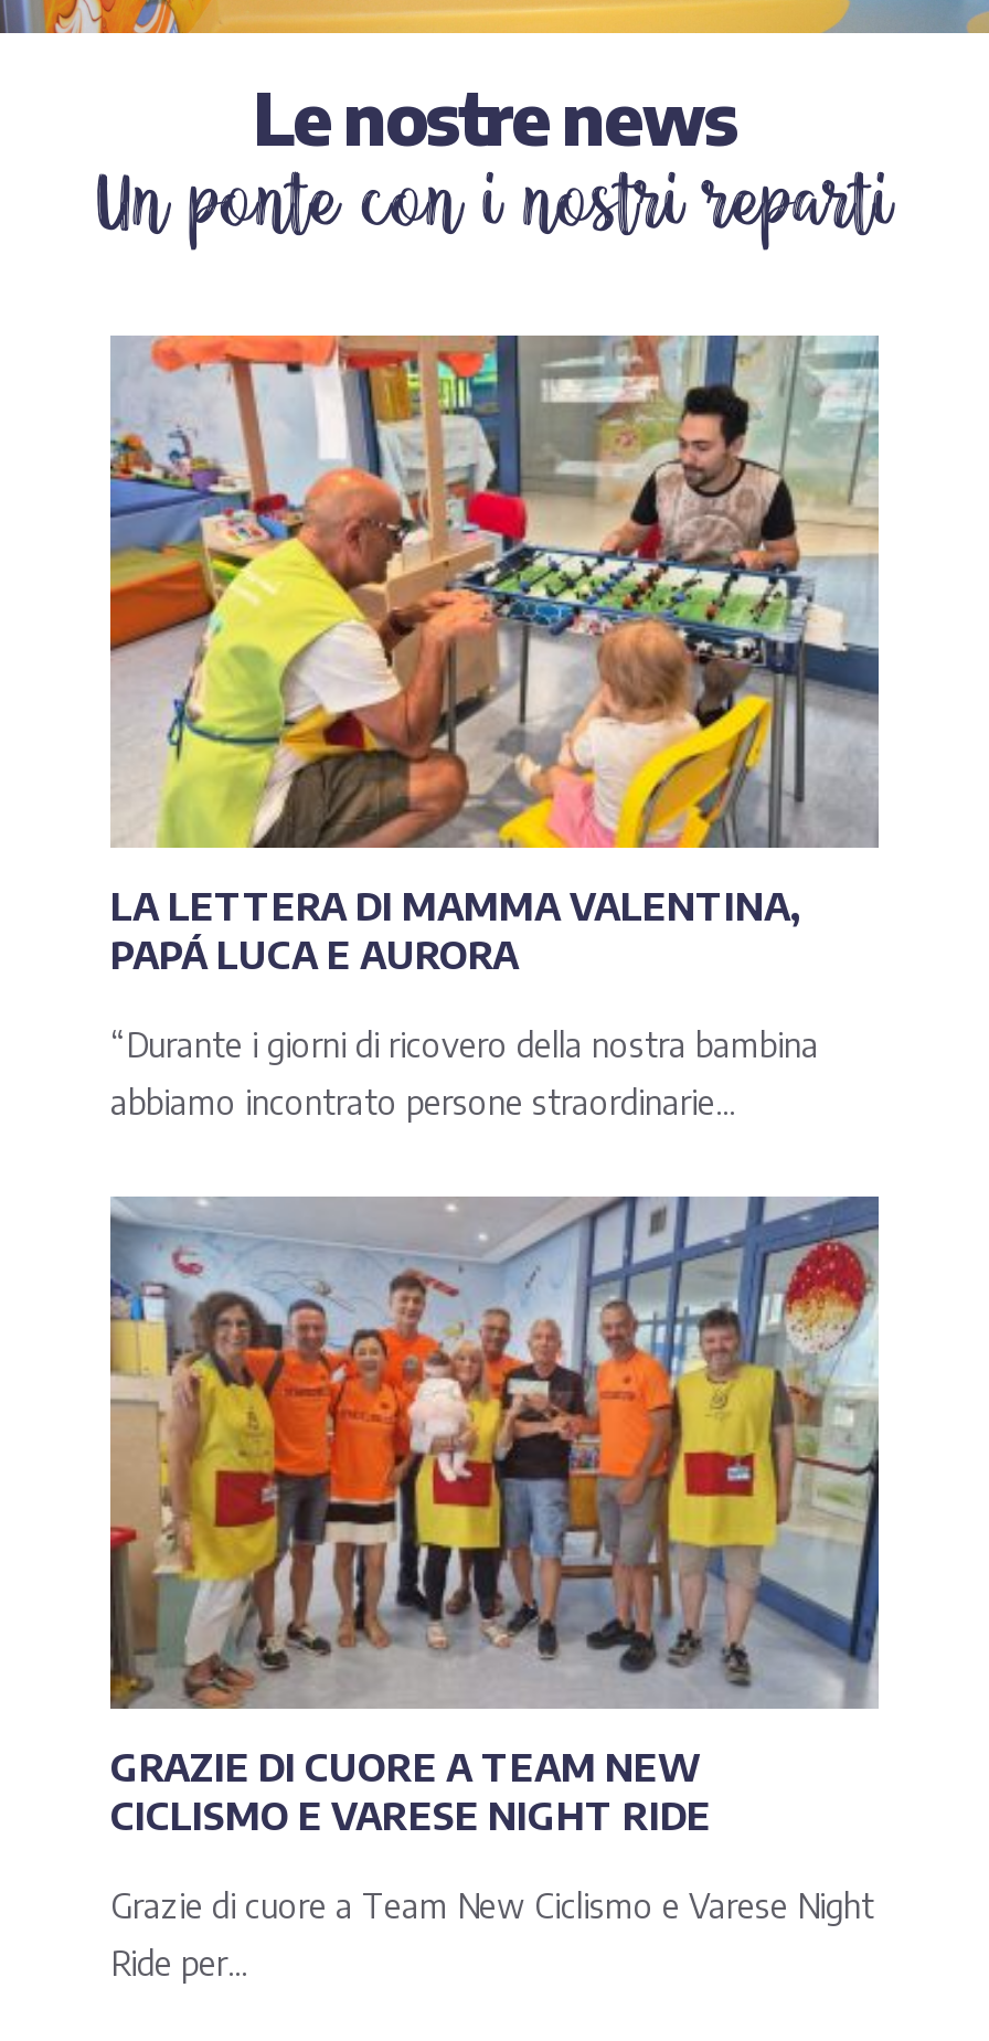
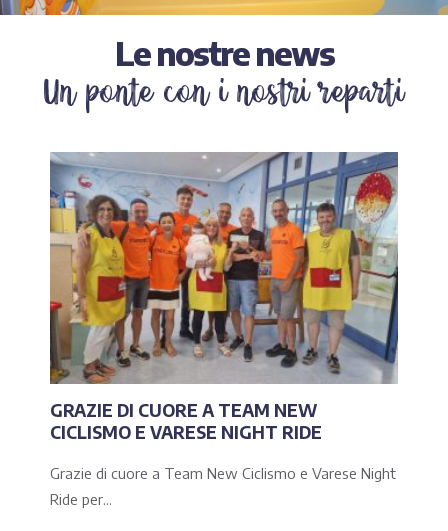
[108,333,879,1121] [image] | LA LETTERA DI MAMMA VALENTINA, | PAPÁ LUCA E AURORA | “Durante i giorni di ricovero della nostra bambina | abbiamo incontrato persone straordinarie... -> none

